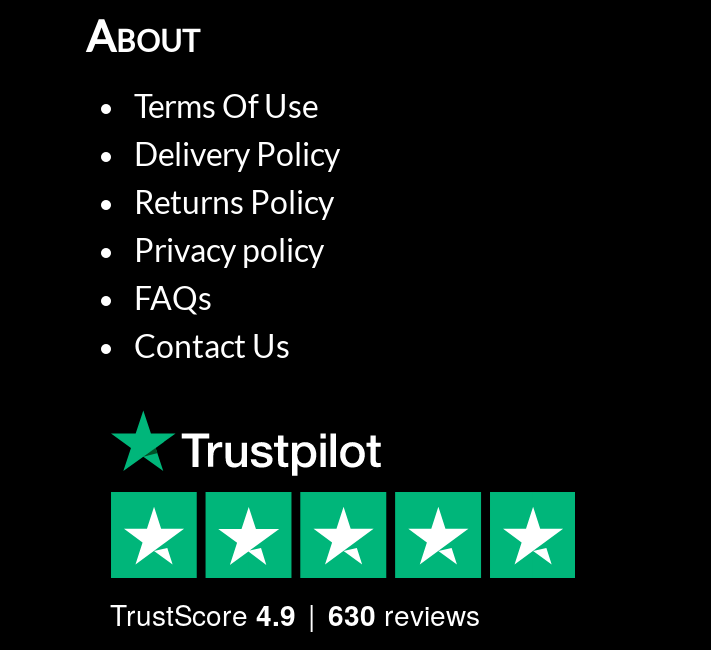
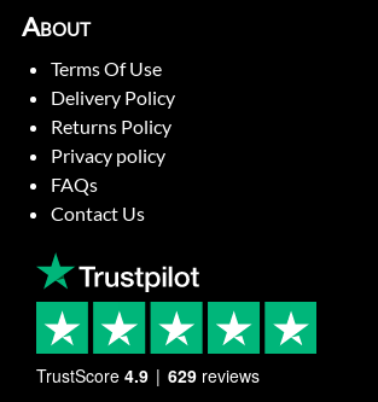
[110,595,480,635] TrustScore 4.9 630 reviews -> [36,364,259,388] TrustScore 4.9 629 reviews

